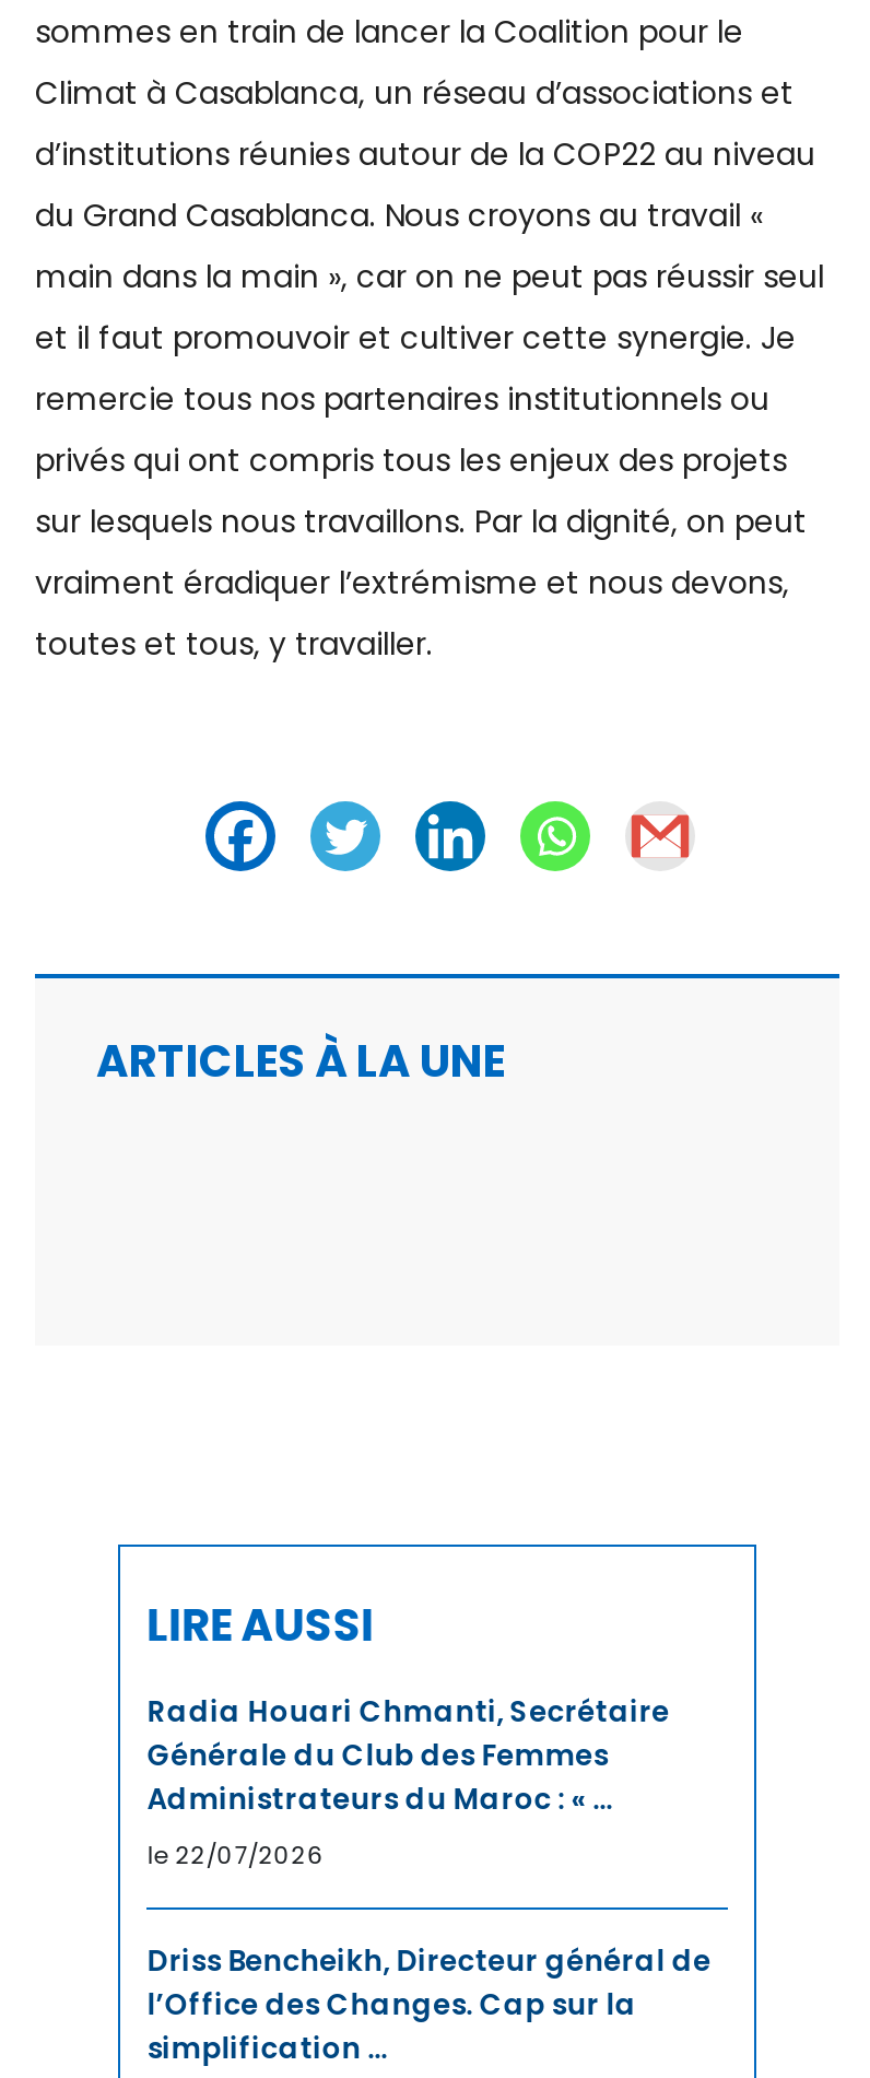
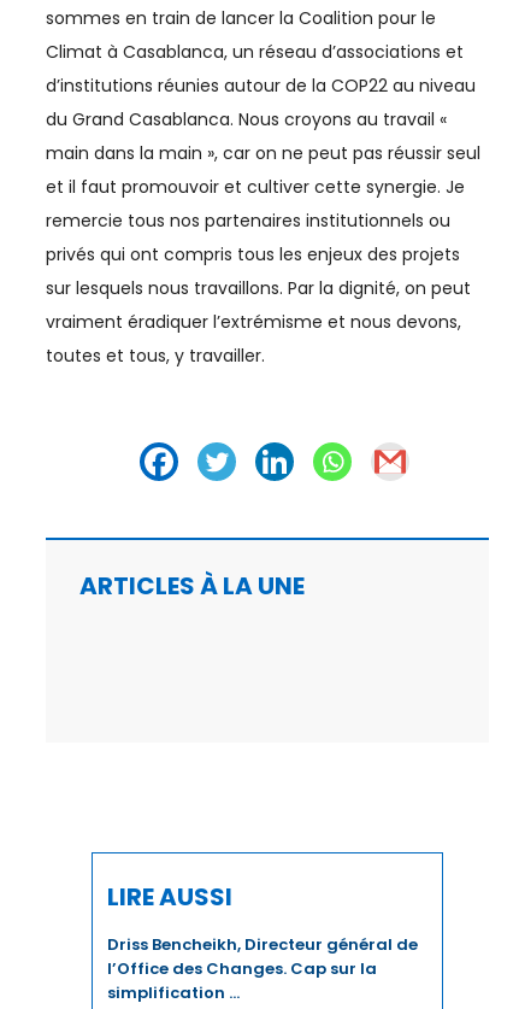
[147,1691,669,1872] Radia Houari Chmanti, Secrétaire | Générale du Club des Femmes | Administrateurs du Maroc : « ... | le 22/07/2026 -> none

